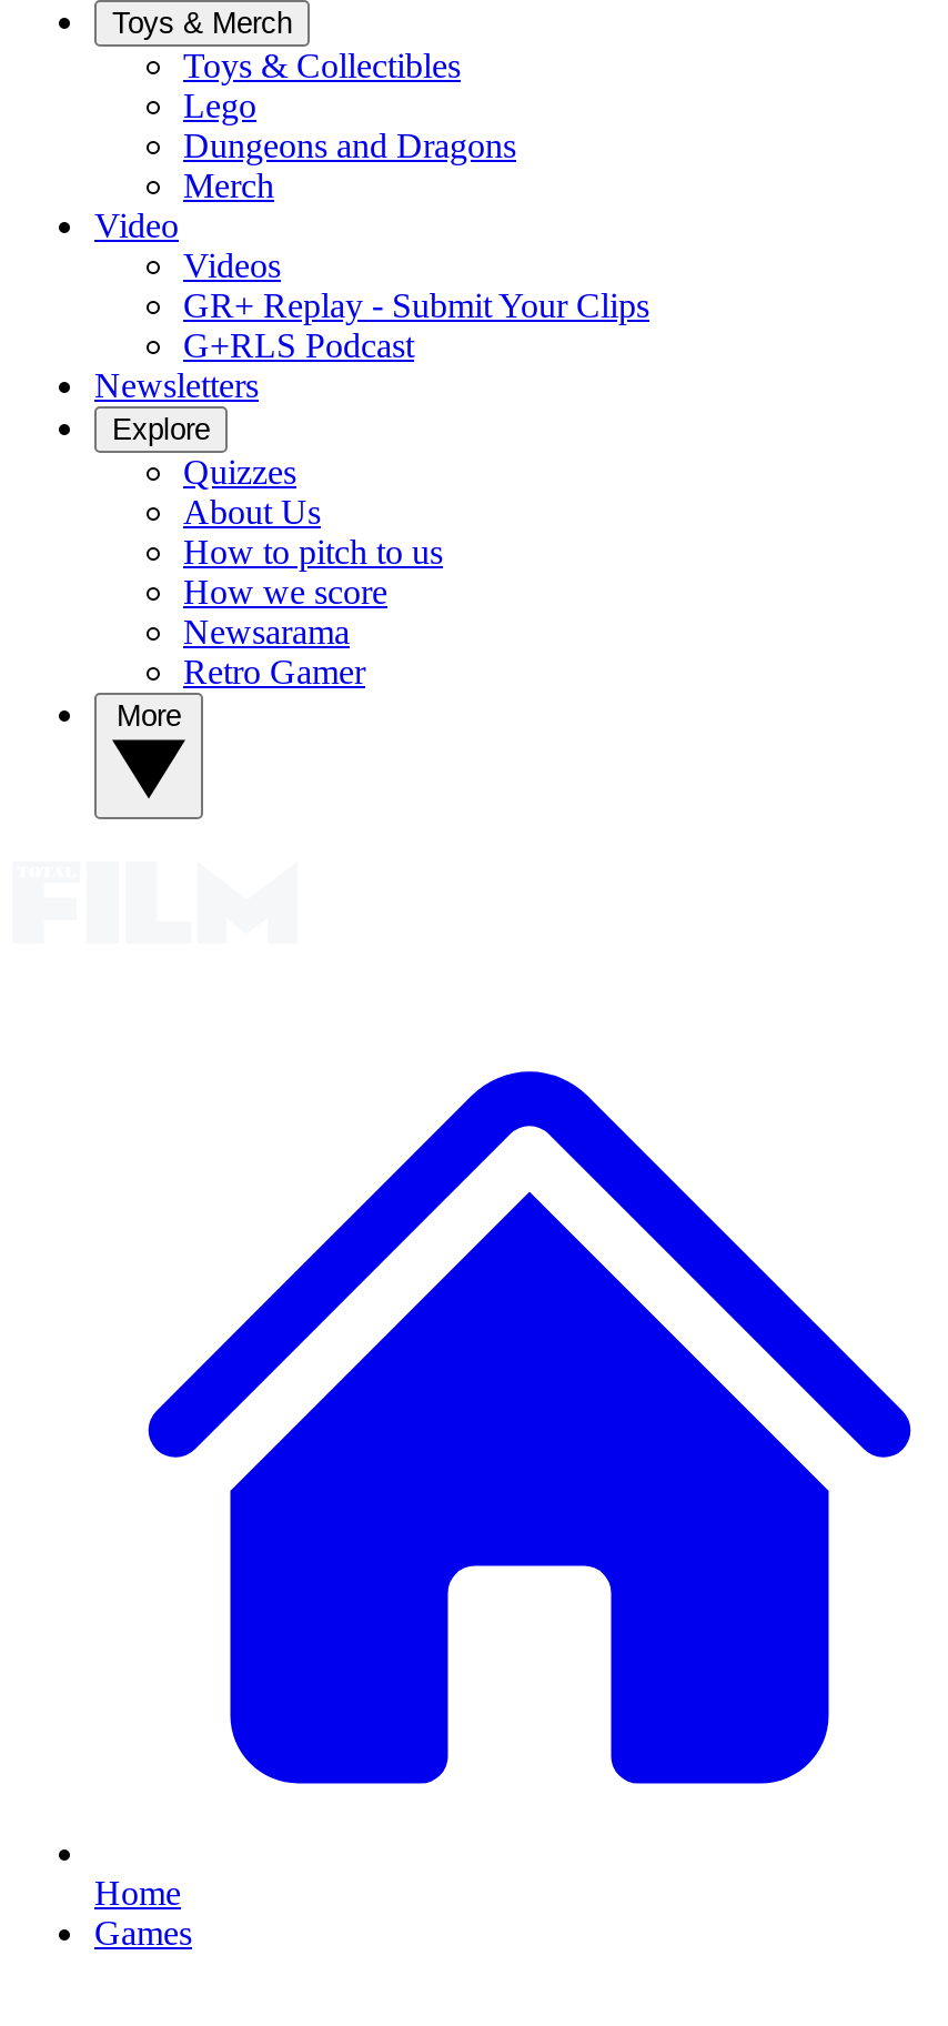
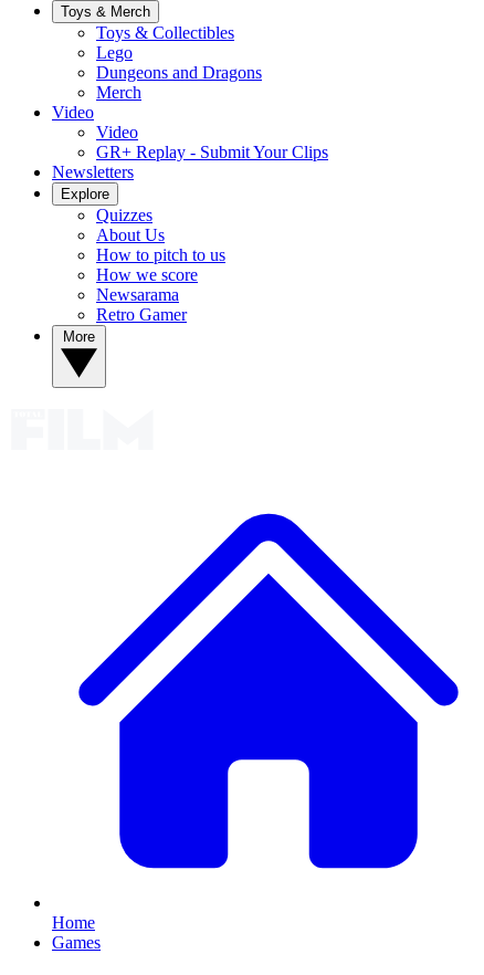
[183,245,281,283] Videos -> [96,122,138,141] Video
[183,325,414,363] G+RLS Podcast -> none

